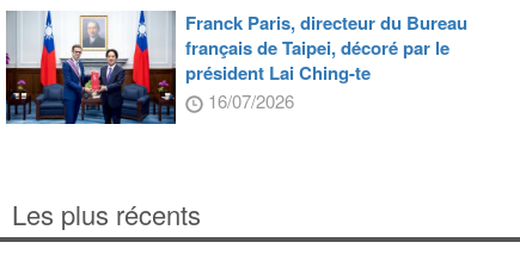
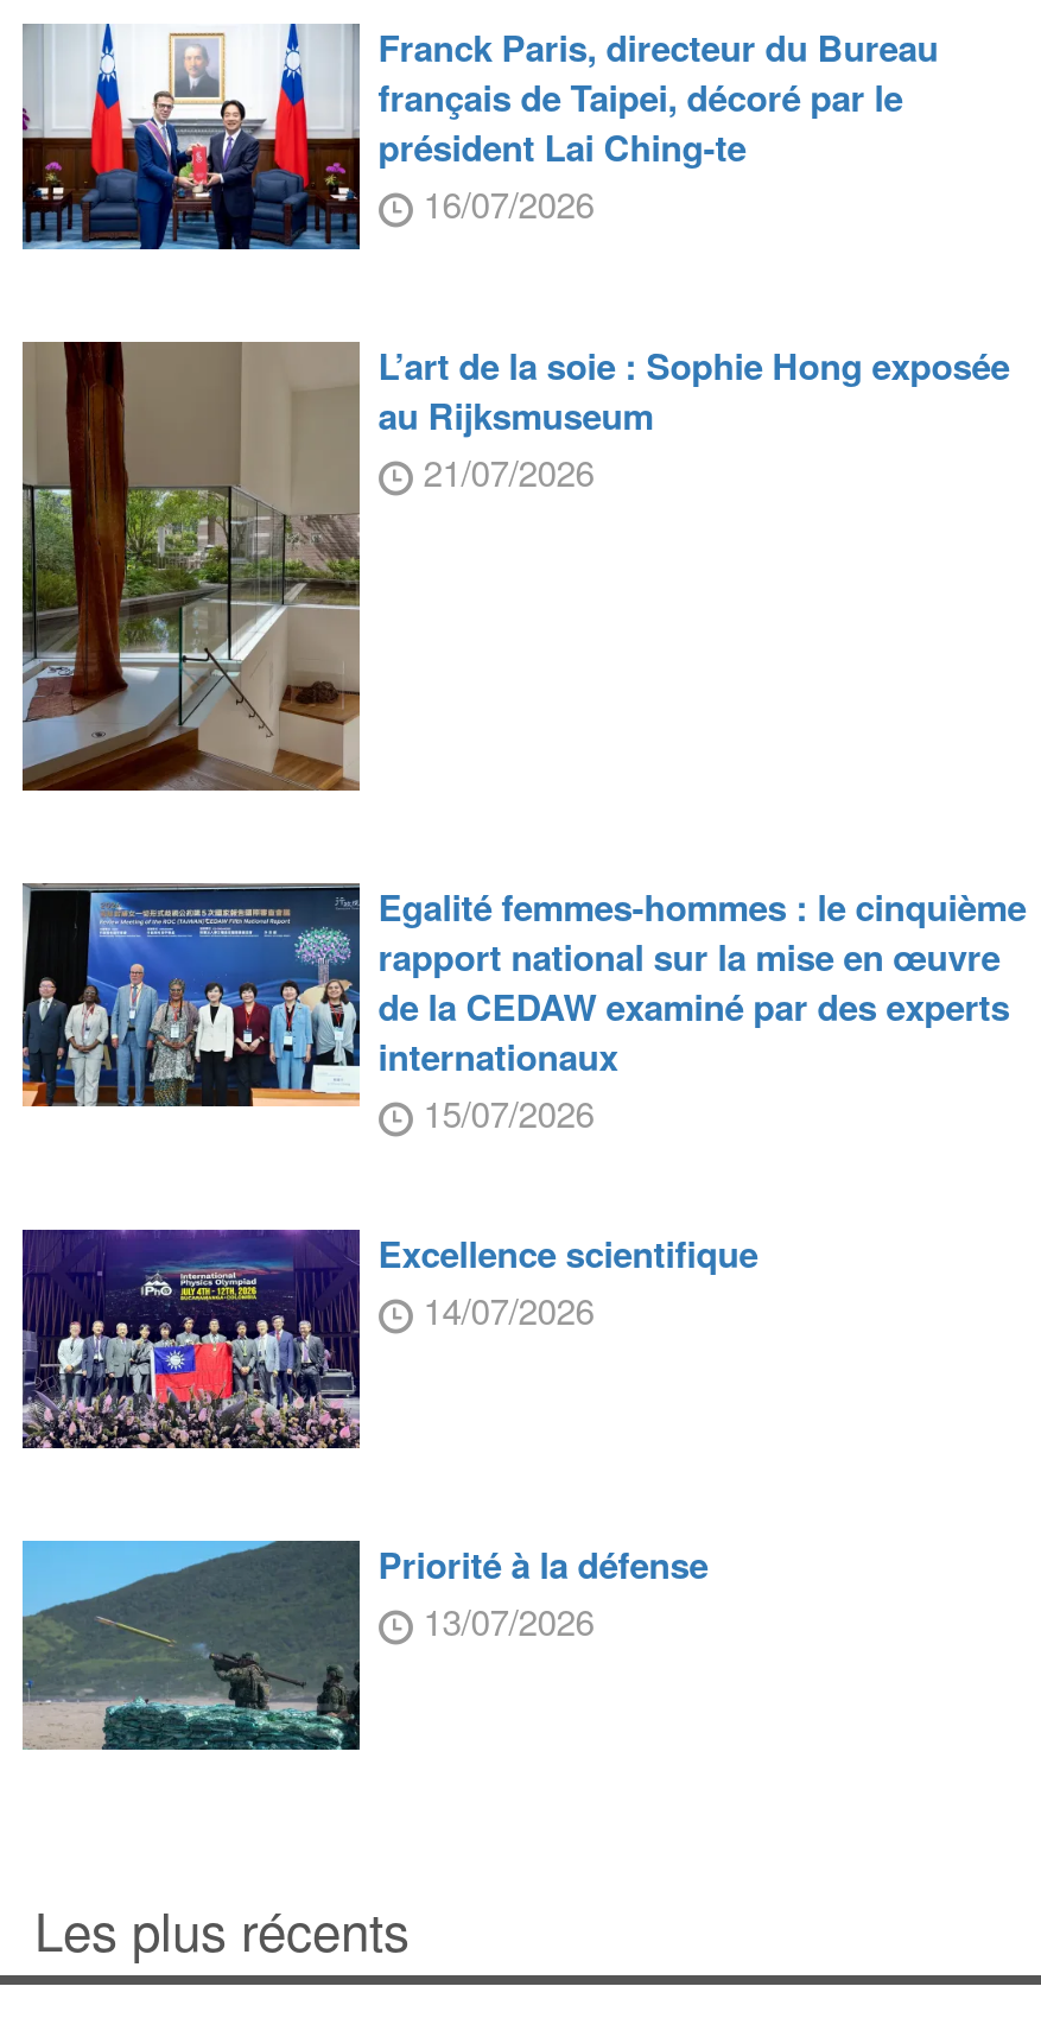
none -> [20,338,1010,794] [image] | L’art de la soie : Sophie Hong exposée | au Rijksmuseum | 21/07/2026
none -> [20,880,1026,1333] [image] | Egalité femmes-hommes : le cinquième | rapport national sur la mise en œuvre | de la CEDAW examiné par des experts | internationaux | 15/07/2026 | Excellence scientifique | 14/07/2026
none -> [20,1537,708,1751] [image] | Priorité à la défense | 13/07/2026
none -> [20,1226,362,1452] [image]

